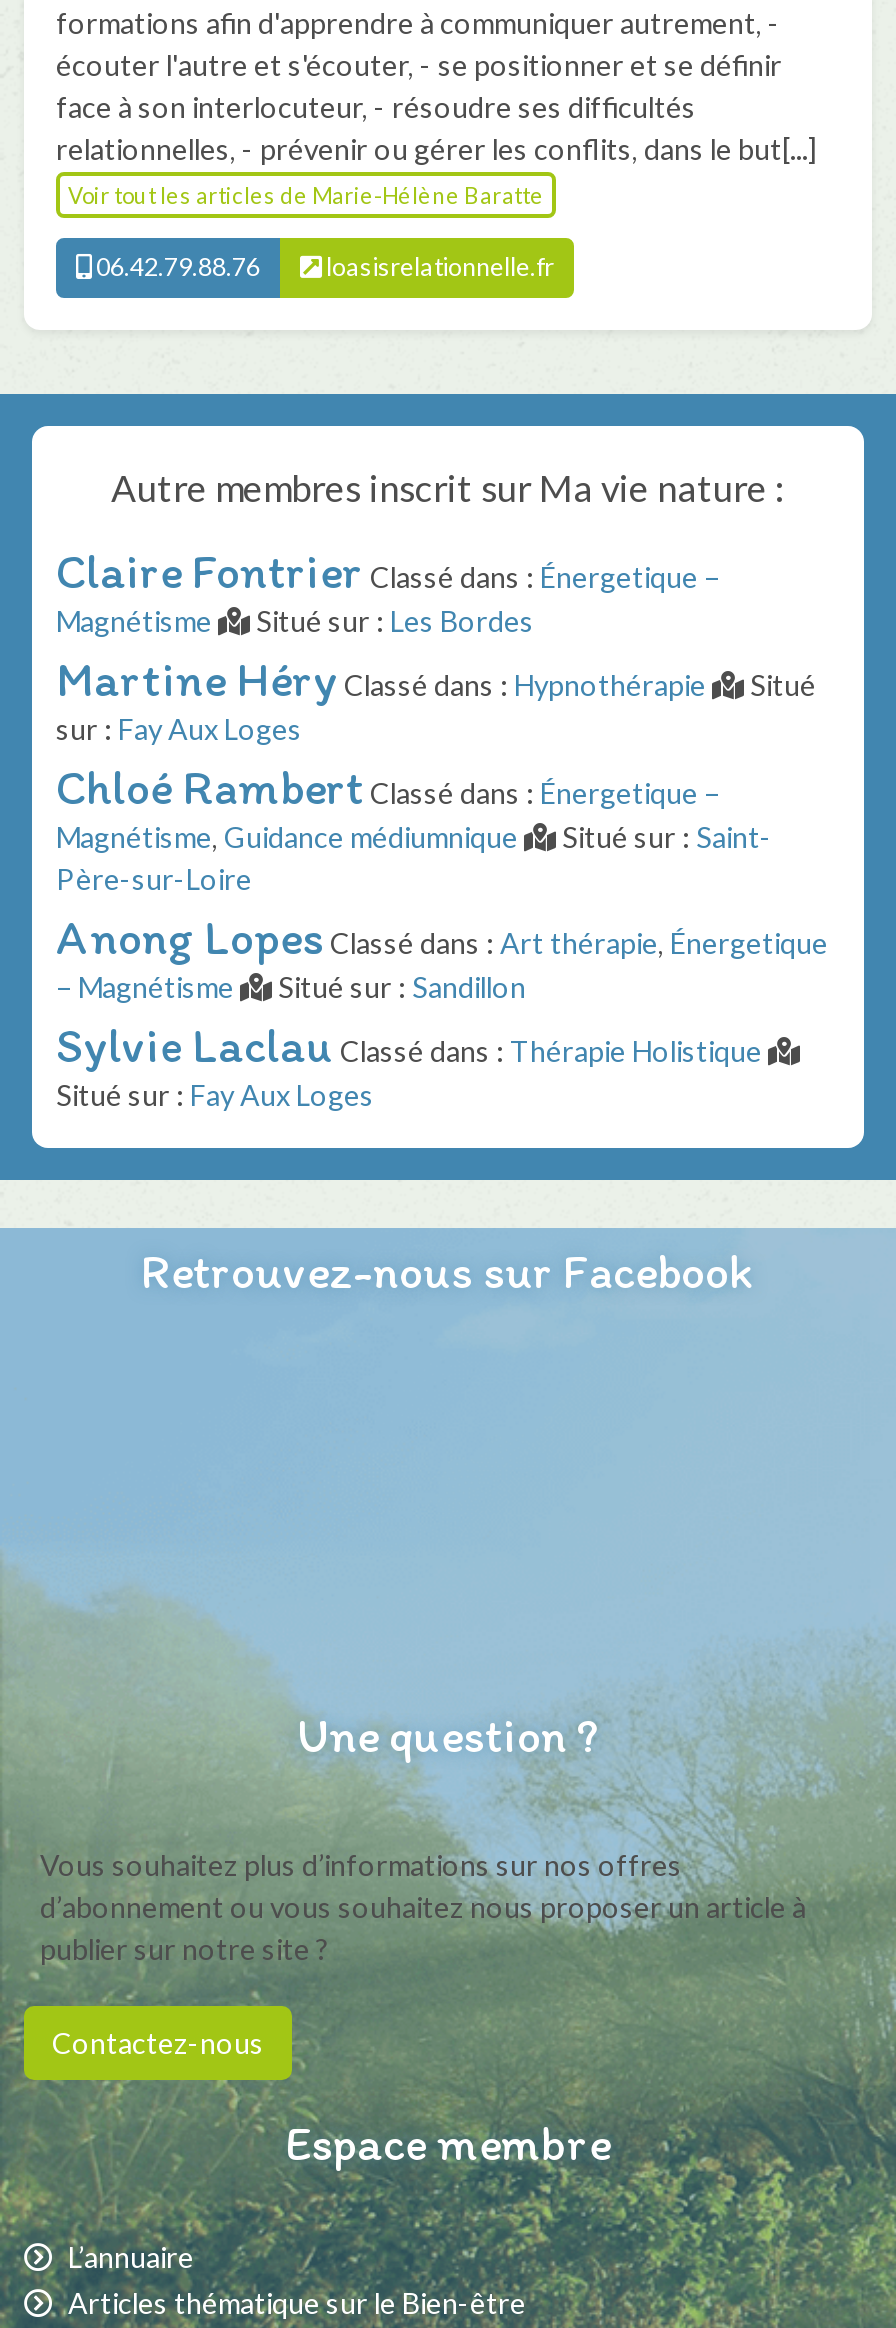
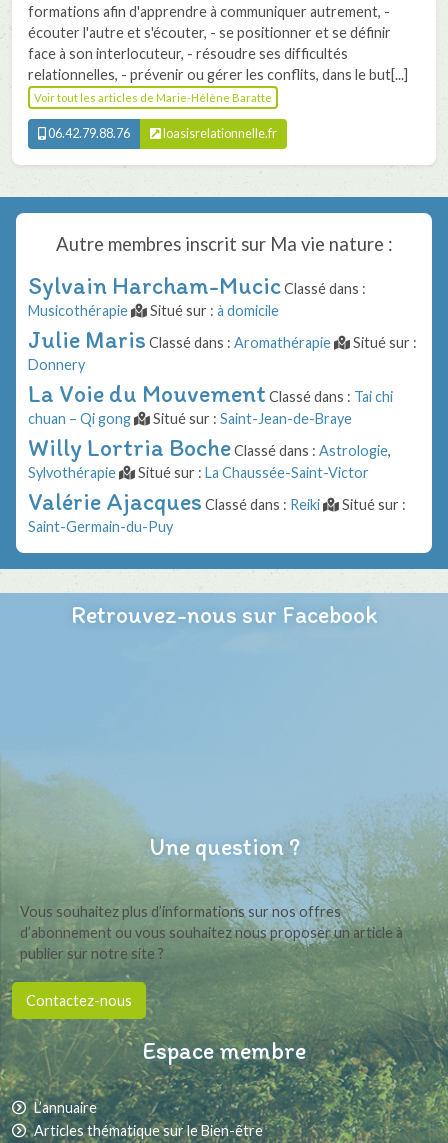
[56,542,828,1112] Claire Fontrier Classé dans : Énergetique – | Magnétisme | Situé sur : Les Bordes | Martine HéryClassé dans : Hypnothérapie | Situé | sur : Fay Aux Loges | Chloé RambertClassé dans : Énergetique – | Magnétisme, Guidance médiumnique | Situé sur : Saint- | Père-sur-Loire | Anong LopesClassé dans : Art thérapie, Énergetique | – Magnétisme | Situé sur : Sandillon | Sylvie Laclau Classé dans : Thérapie Holistique | Situé sur : Fay Aux Loges -> [28,271,417,535] Sylvain Harcham-Mucic Classé dans : | Musicothérapie | Situé sur : à domicile | Julie Maris Classé dans : Aromathérapie | Situé sur : | Donnery | La Voie du Mouvement Classé dans : Tai chi | chuan – Qi gong | Situé sur : Saint-Jean-de-Braye | Willy Lortria Boche Classé dans : Astrologie, | Sylvothérapie | Situé sur : La Chaussée-Saint-Victor | Valérie Ajacques Classé dans : Reiki | Situé sur : | Saint-Germain-du-Puy

